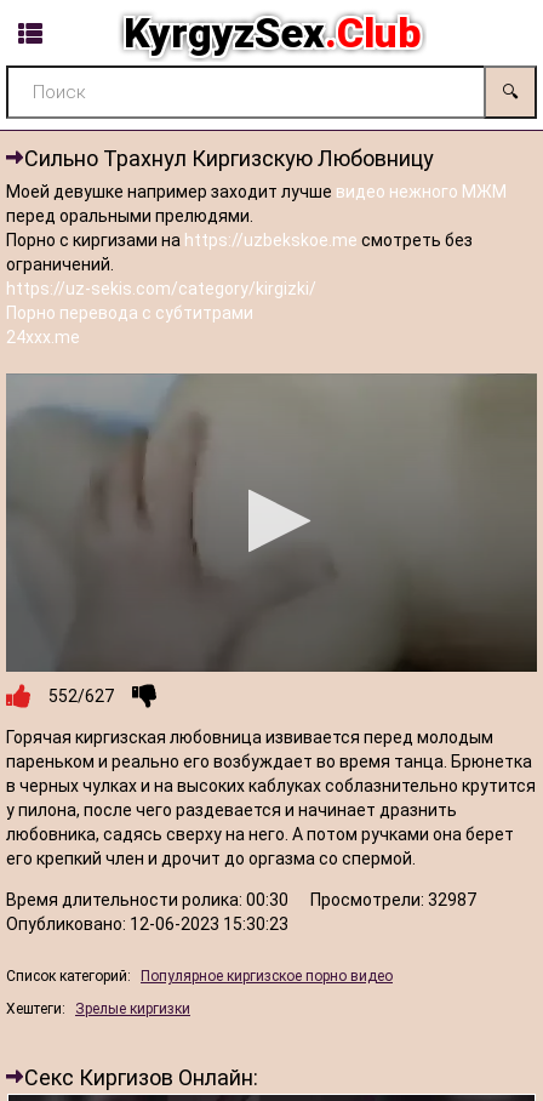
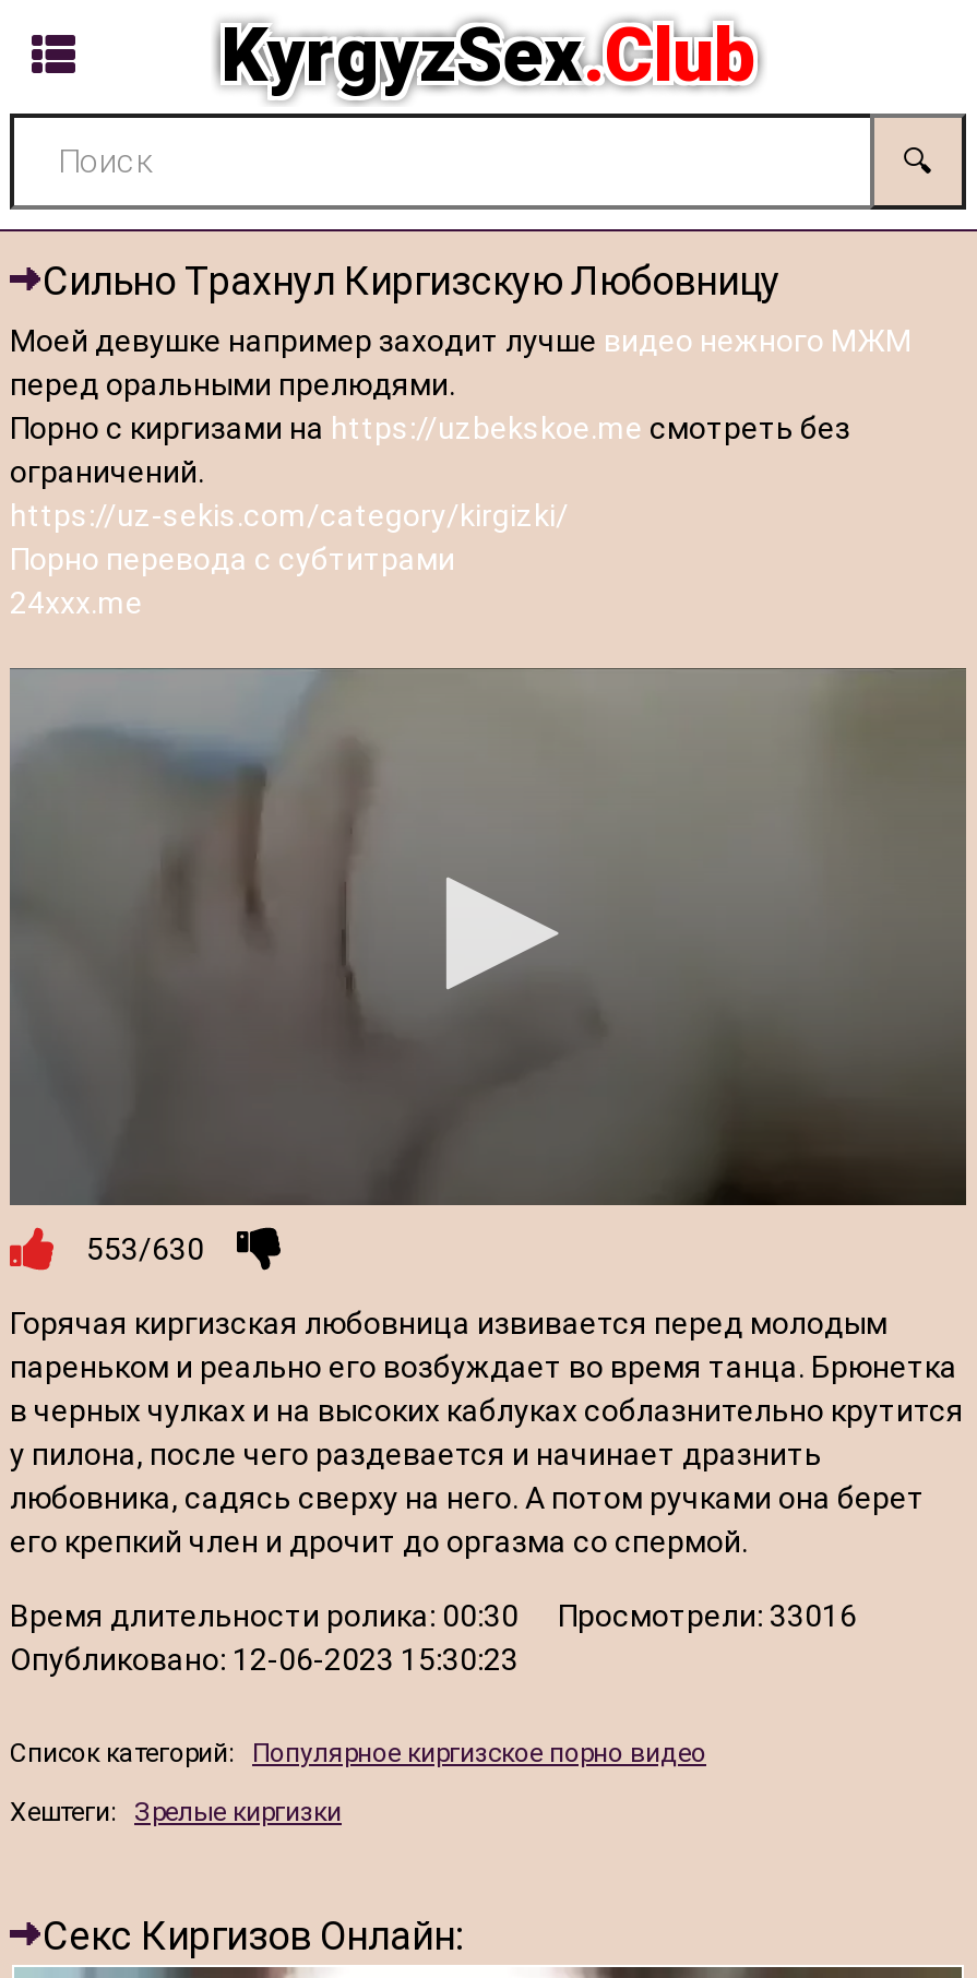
[48,687,114,706] 552/627 -> [86,1232,204,1267] 553/630
[6,891,476,910] Время длительности ролика: 00:30 Просмотрели: 32987 -> [10,1599,857,1634] Время длительности ролика: 00:30 Просмотрели: 33016

